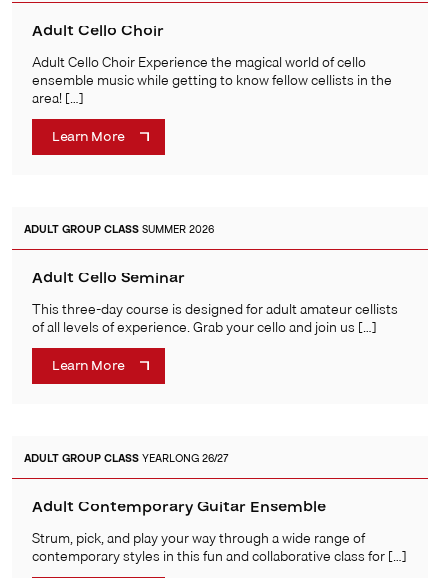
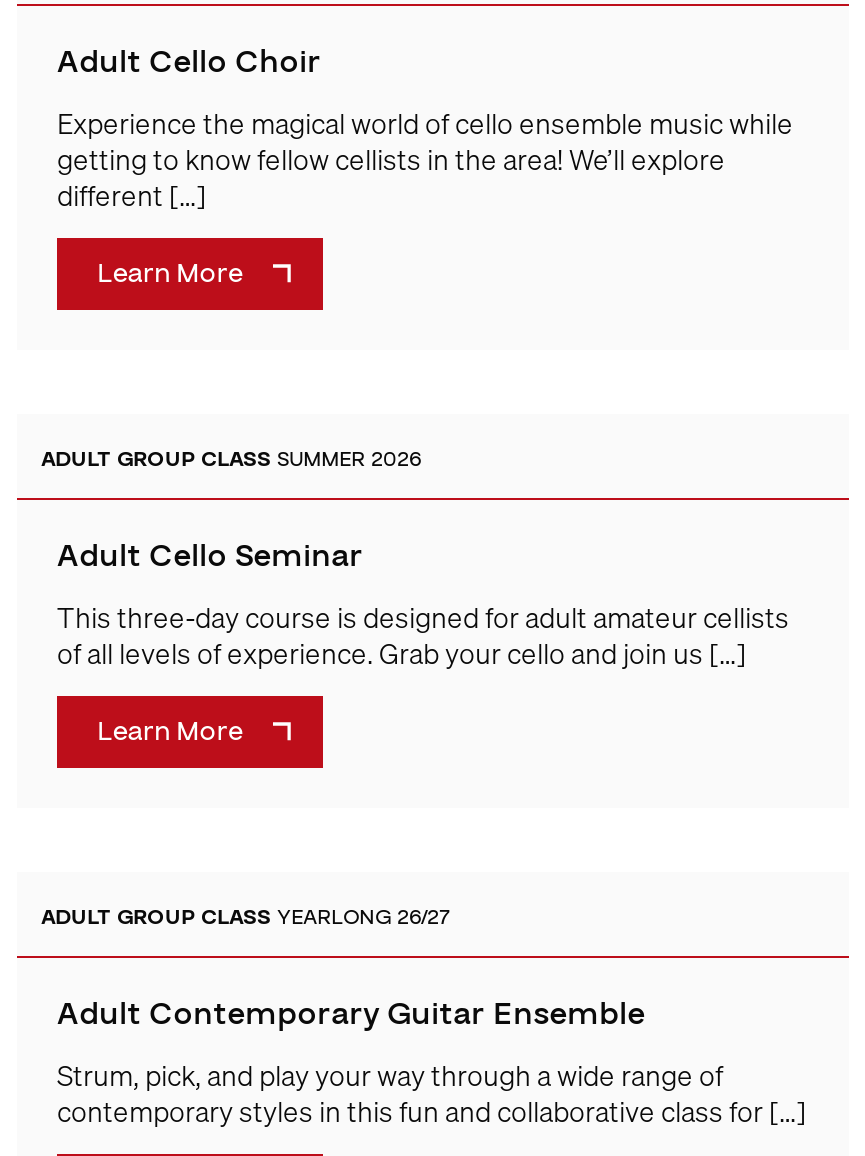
[32,51,392,109] Adult Cello Choir Experience the magical world of cello | ensemble music while getting to know fellow cellists in the | area! […] -> [57,101,793,217] Experience the magical world of cello ensemble music while | getting to know fellow cellists in the area! We’ll explore | different […]

